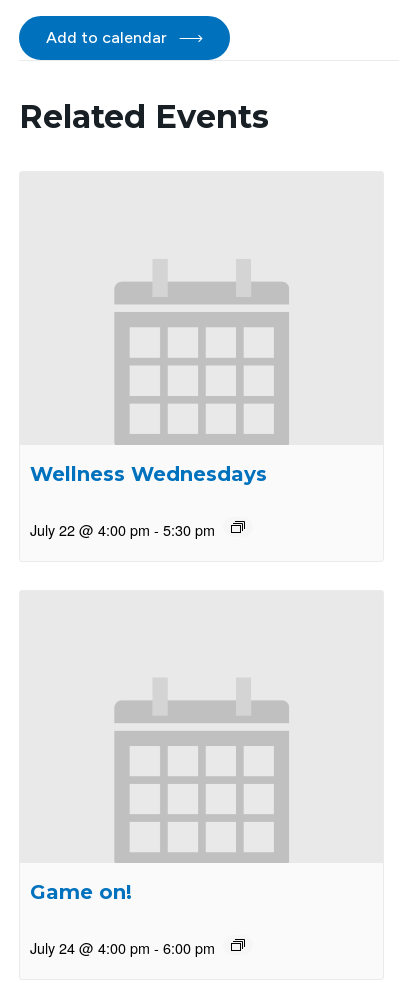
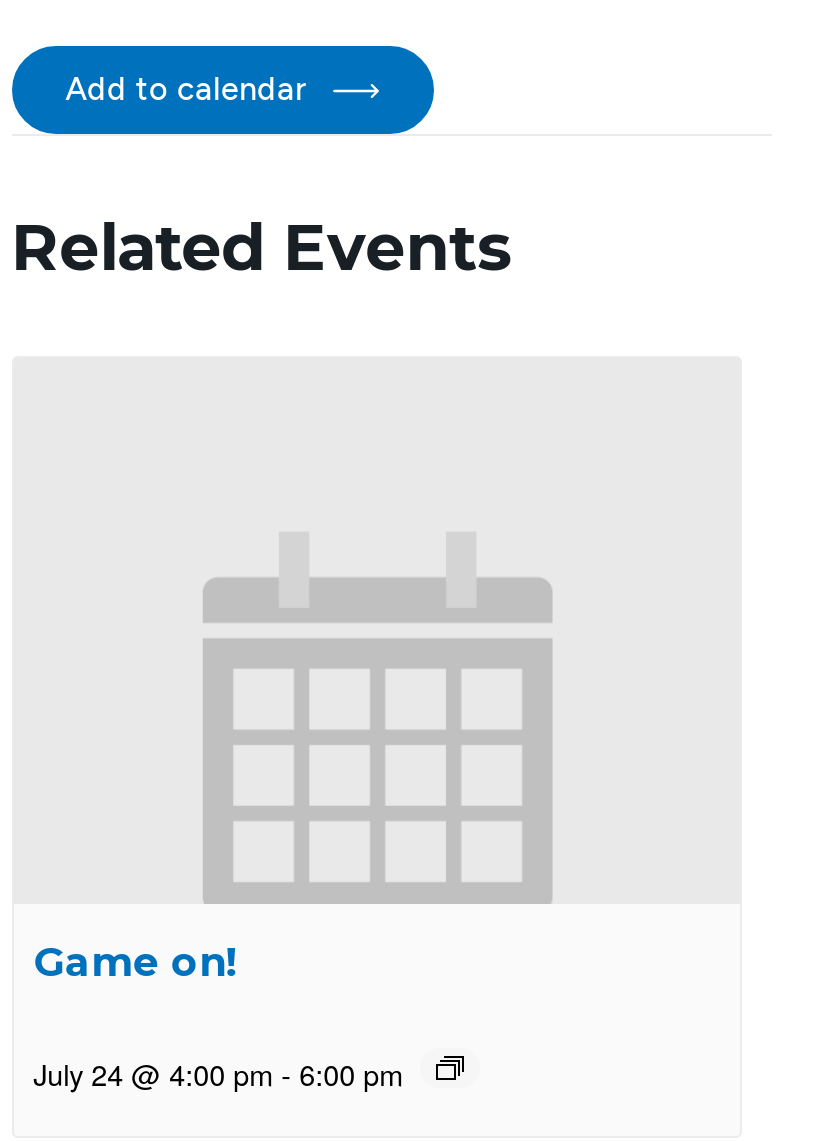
[30,462,267,540] Wellness Wednesdays | July 22 @ 4:00 pm - 5:30 pm -> none

